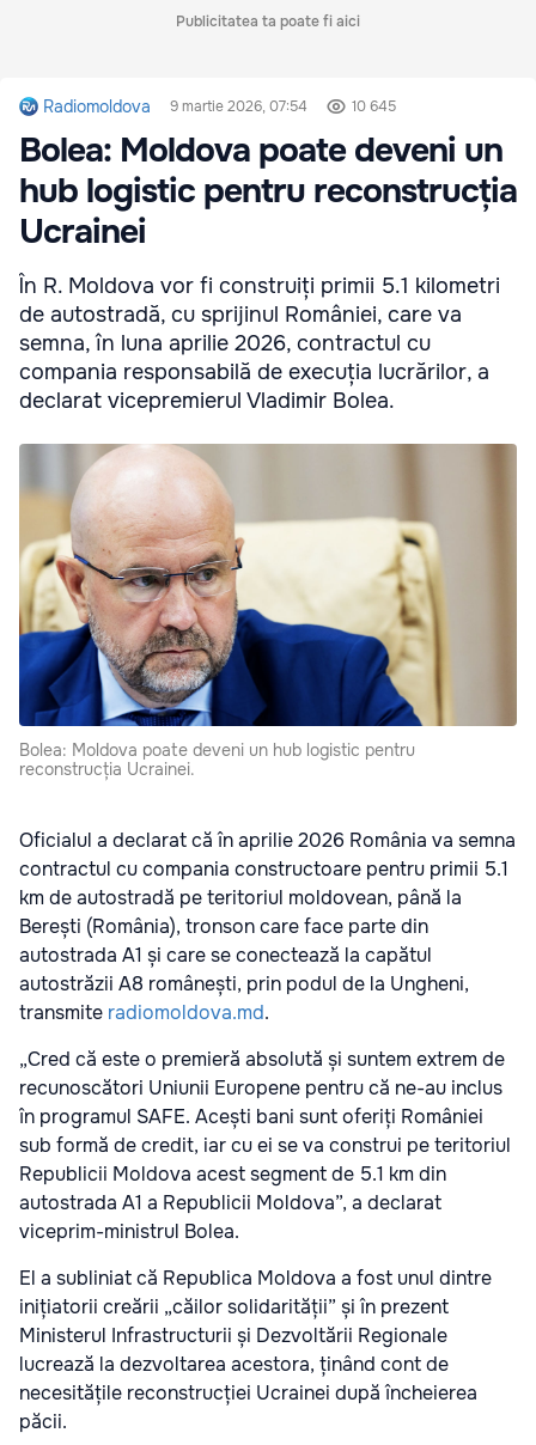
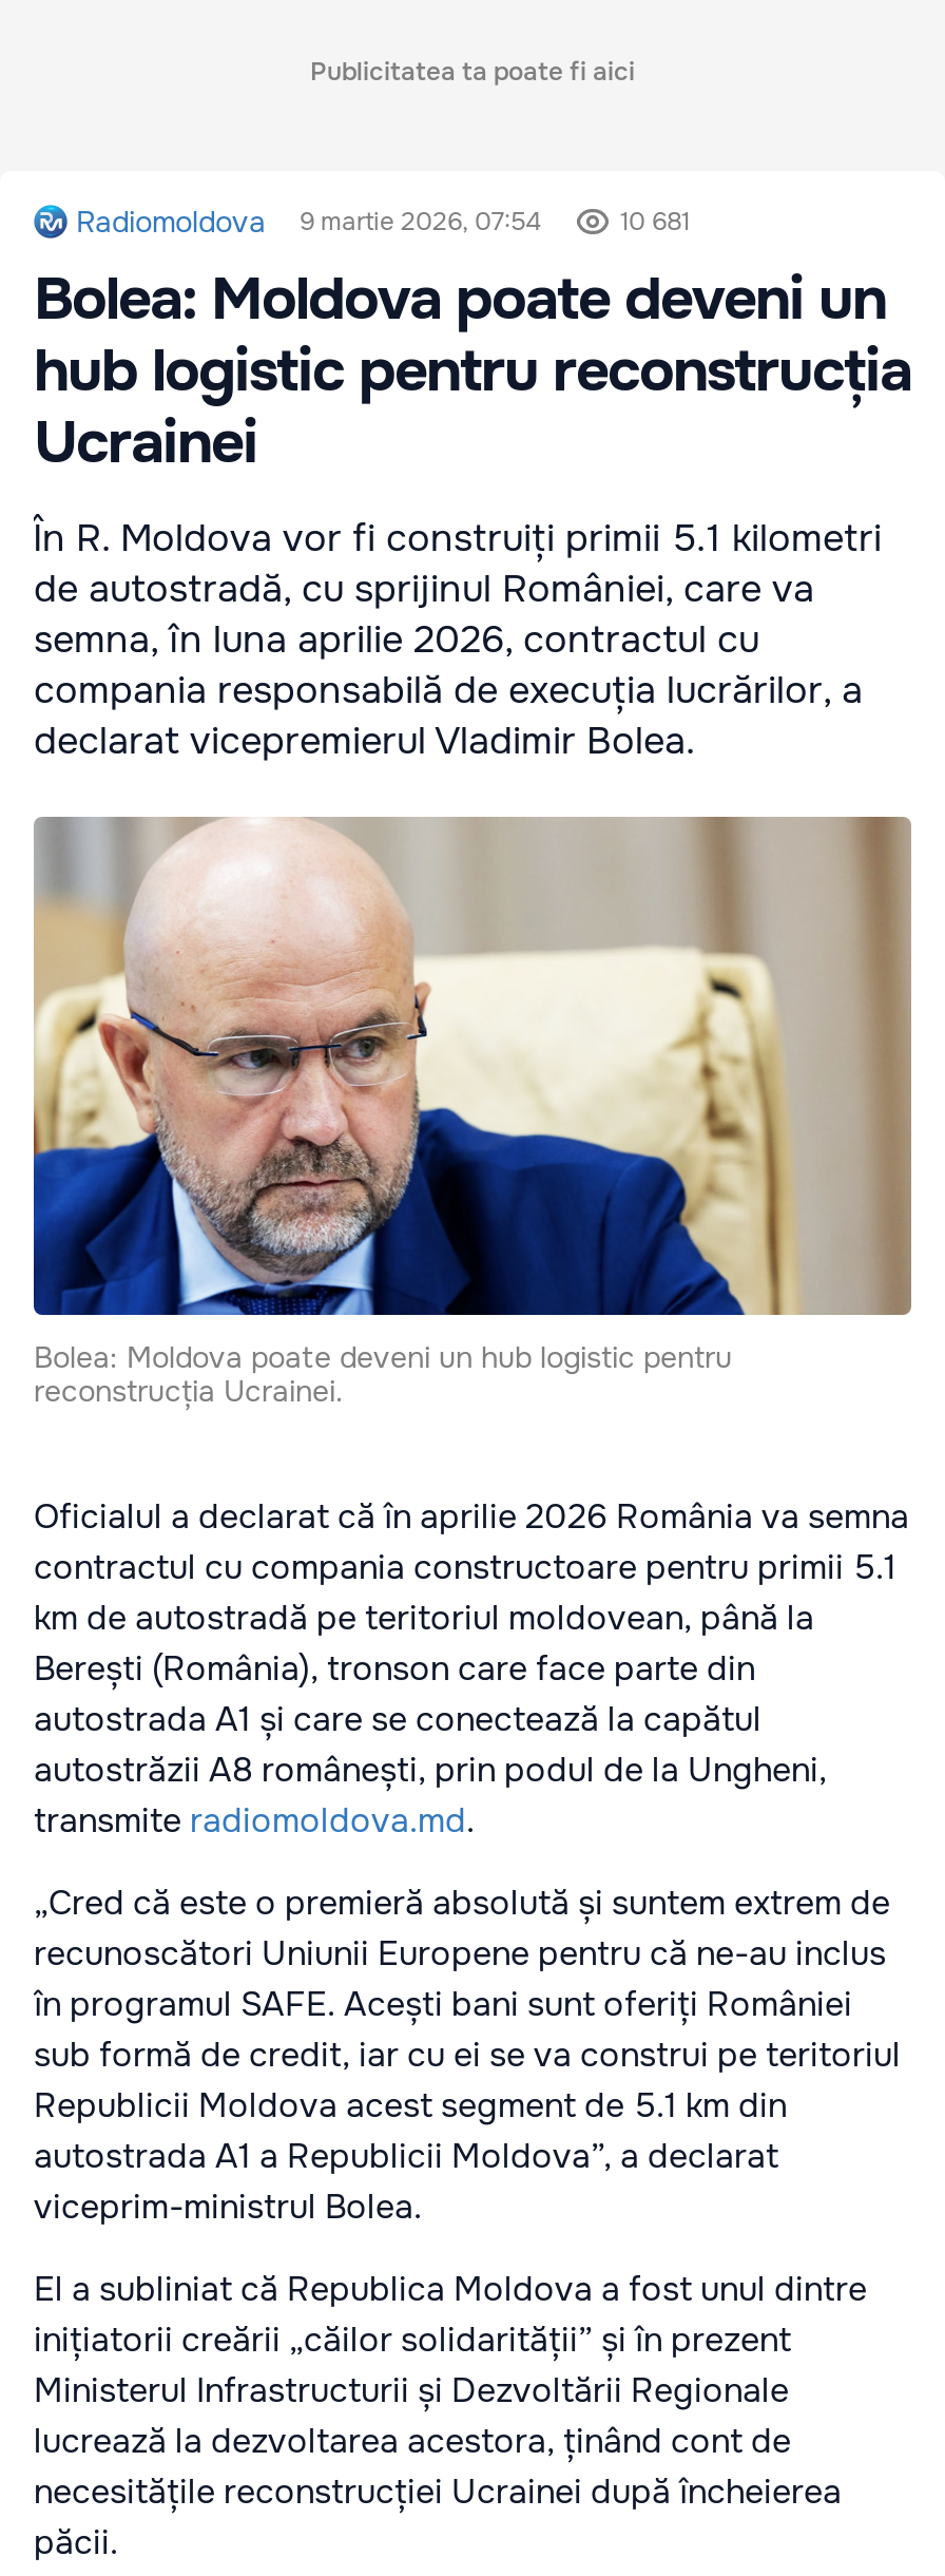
[352,97,396,116] 10 645 -> [620,205,690,239] 10 681

